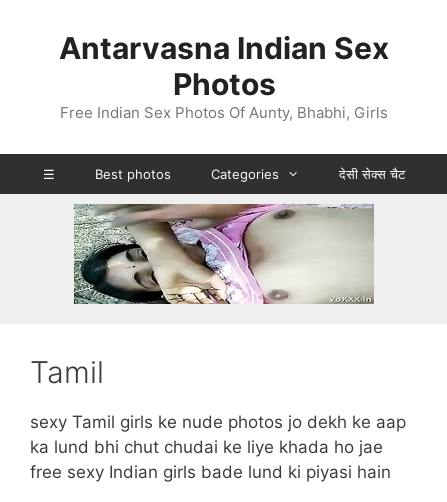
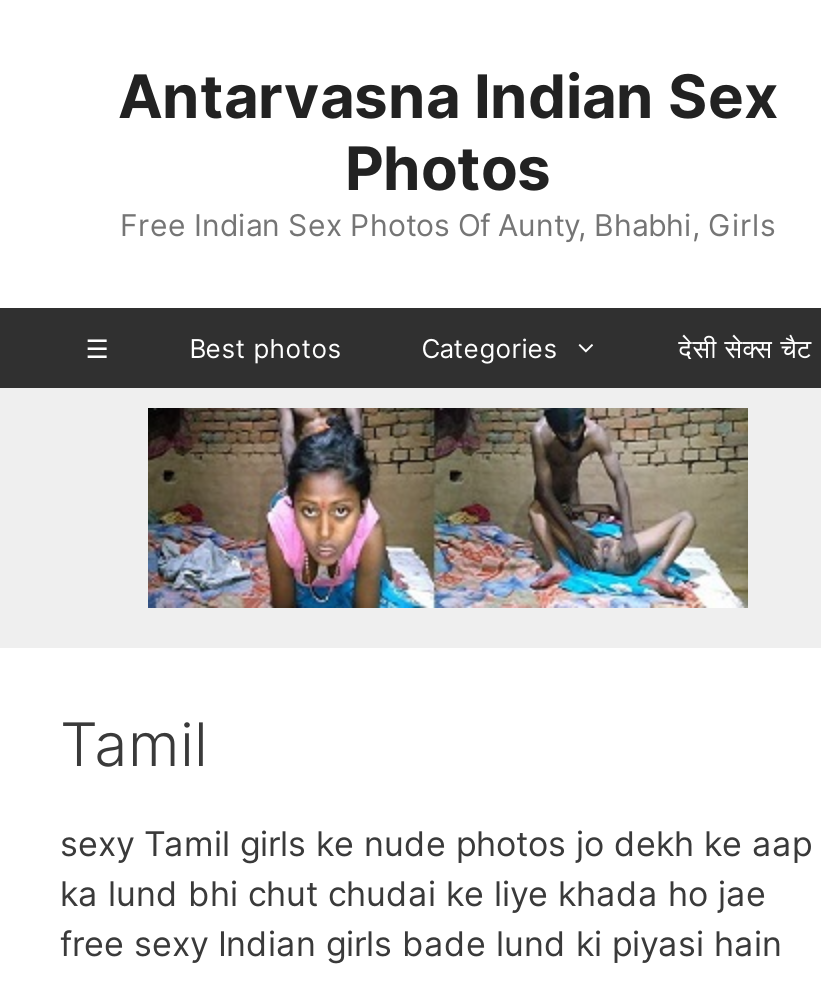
[74,203,373,305] [image] -> [146,406,748,610] [image]

